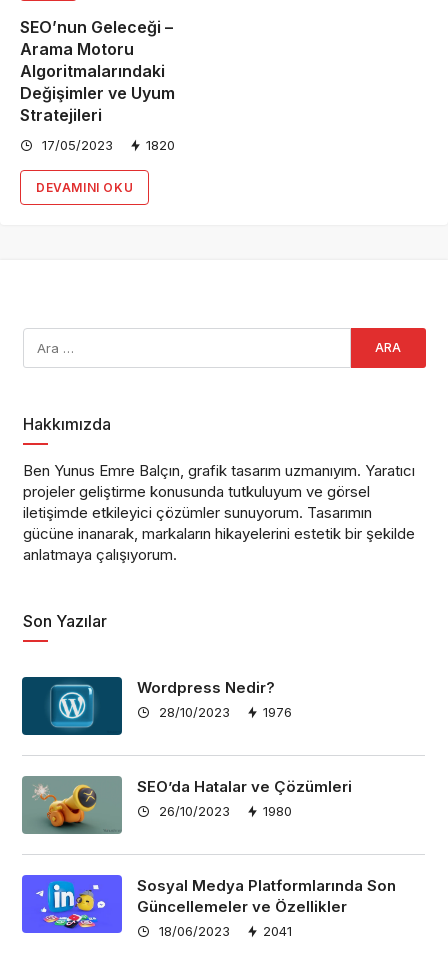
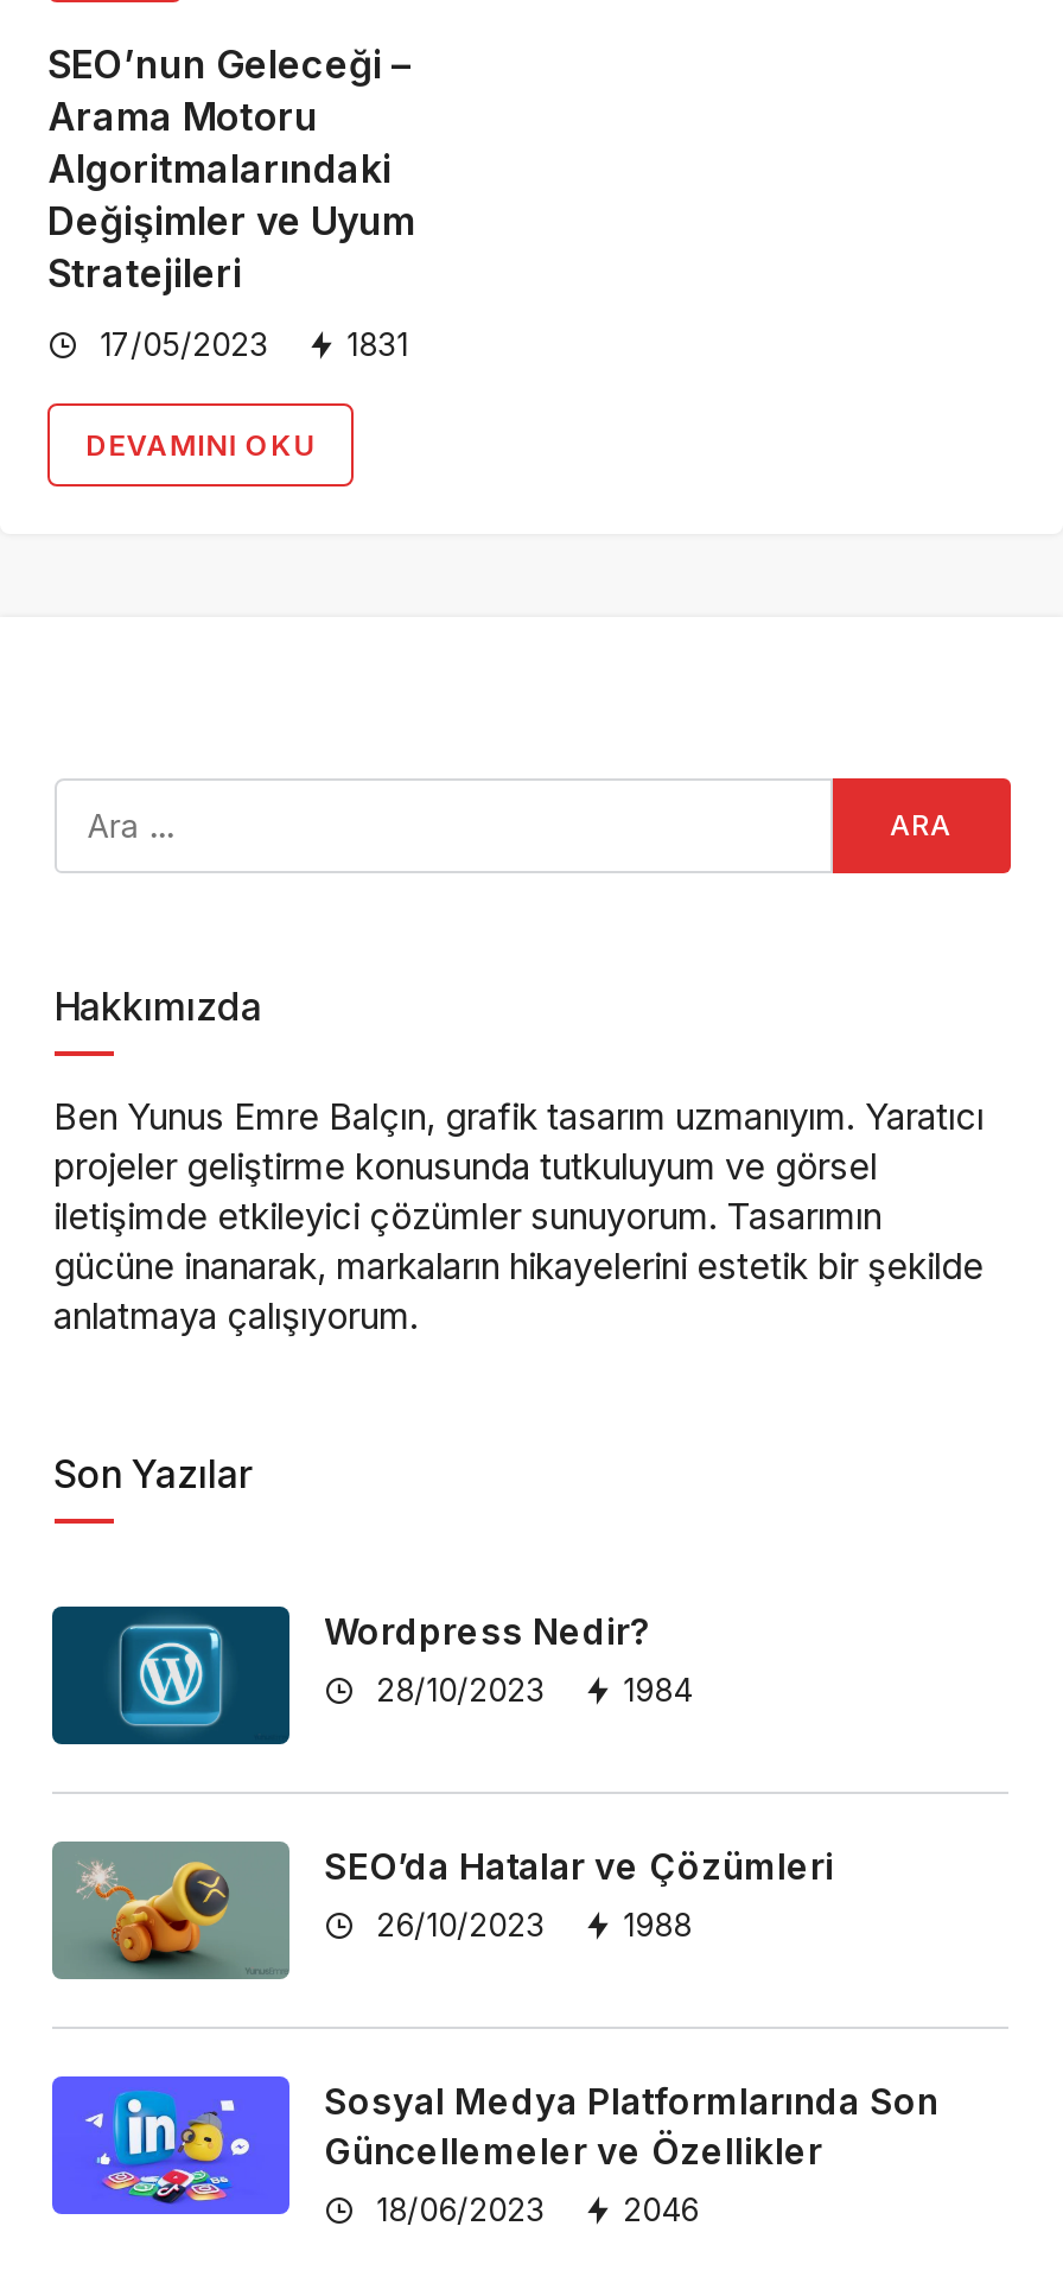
[38,137,175,153] 17/05/2023 1820 -> [90,326,408,364] 17/05/2023 1831
[154,704,291,720] 28/10/2023 1976 -> [367,1670,692,1708] 28/10/2023 1984
[154,803,291,819] 26/10/2023 1980 -> [367,1905,692,1943] 26/10/2023 1988
[154,923,291,939] 18/06/2023 2041 -> [367,2190,699,2228] 18/06/2023 2046

